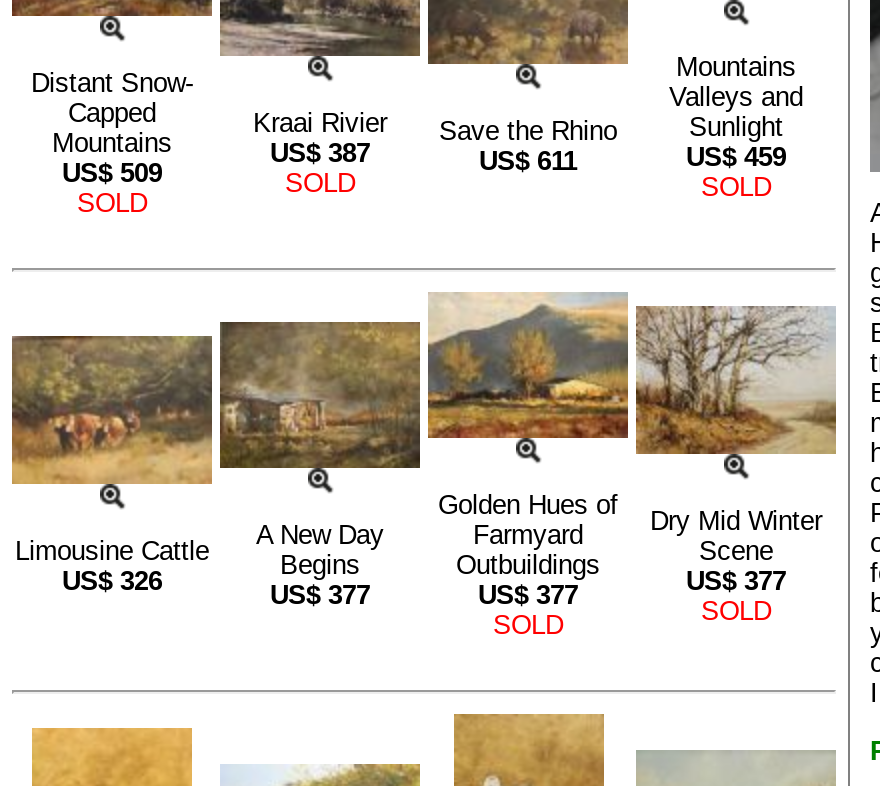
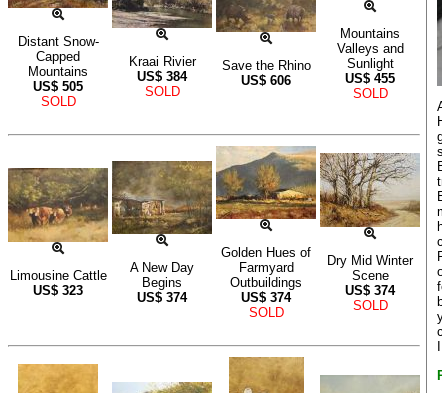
[270,139,370,169] US$387 -> [137,69,187,84] US$384
[479,147,577,177] US$611 -> [241,73,291,88] US$606
[686,143,786,173] US$459 -> [345,71,395,86] US$455
[62,159,162,189] US$509 -> [33,79,83,94] US$505
[62,567,162,597] US$326 -> [33,283,83,298] US$323
[686,567,786,597] US$377 -> [345,283,395,298] US$374
[270,581,370,611] US$377 -> [137,290,187,305] US$374
[478,581,578,611] US$377 -> [241,290,291,305] US$374

